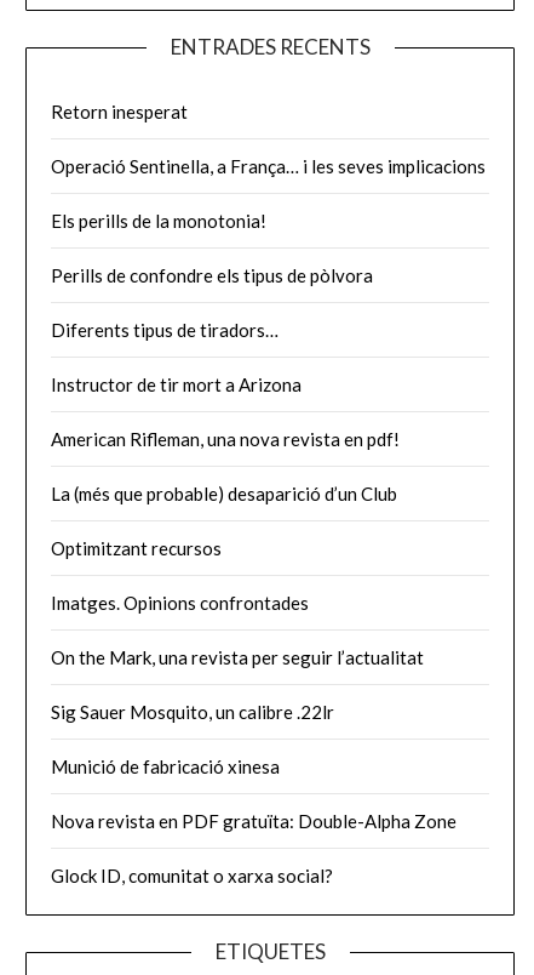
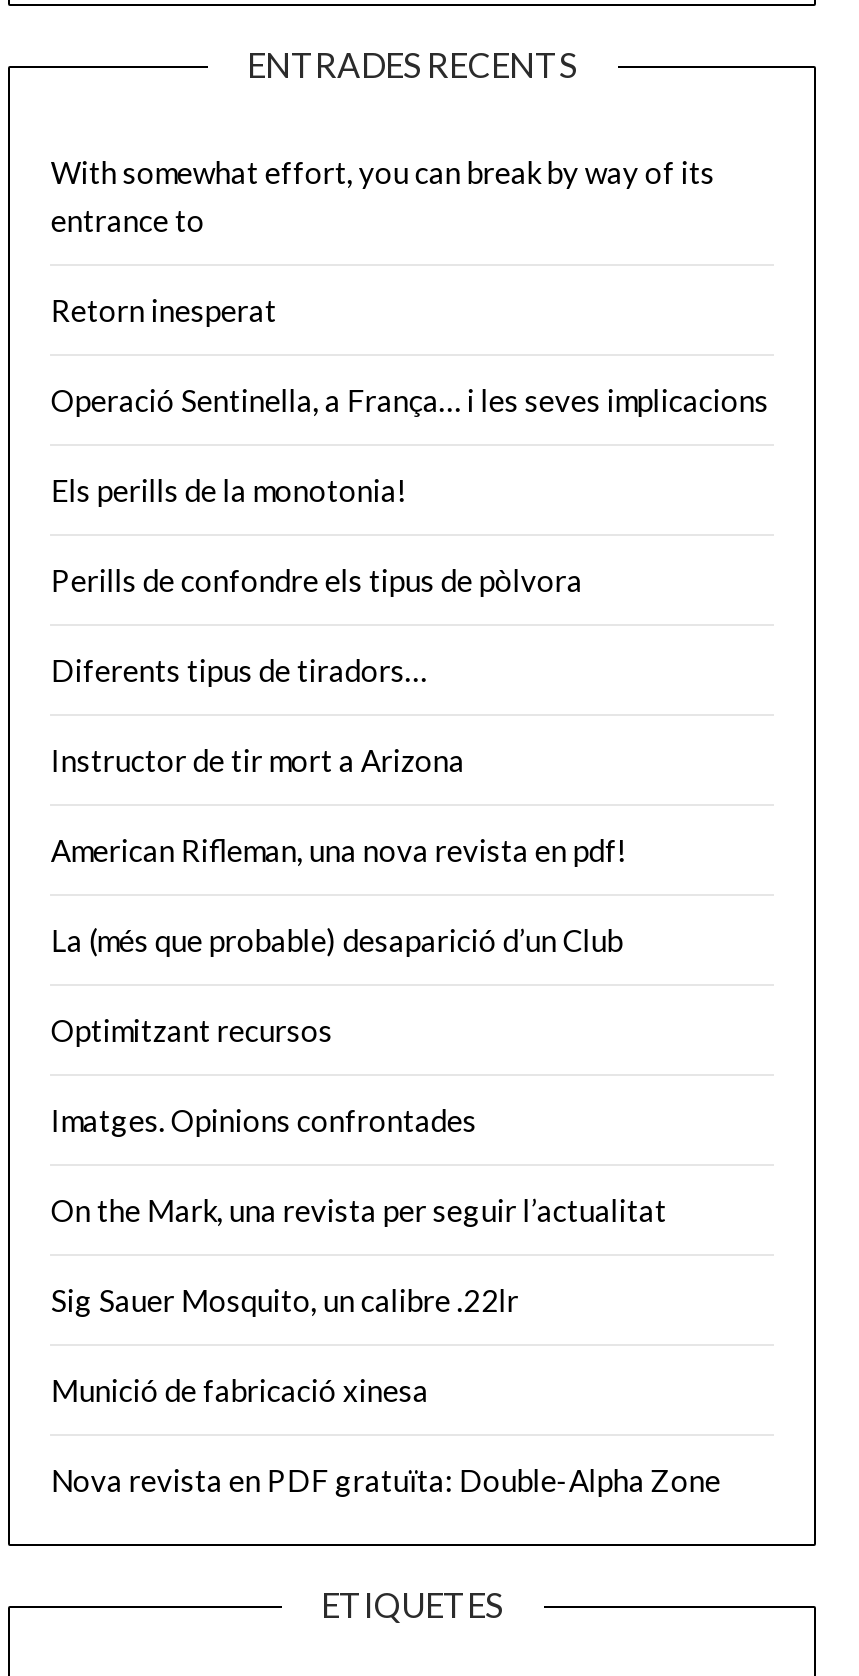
none -> [51,154,715,238] With somewhat effort, you can break by way of its | entrance to
moved [51,101,486,832] -> [51,292,769,1498]: Retorn inesperat | Operació Sentinella, a França… i les seves implicacions | Els perills de la monotonia! | ... | Munició de fabricació xinesa | Nova revista en PDF gratuïta: Double-Alpha Zone
[51,865,333,887] Glock ID, comunitat o xarxa social? -> none

